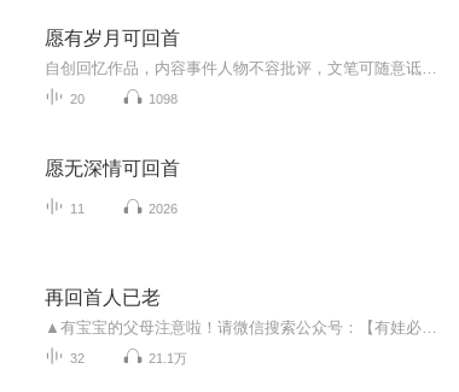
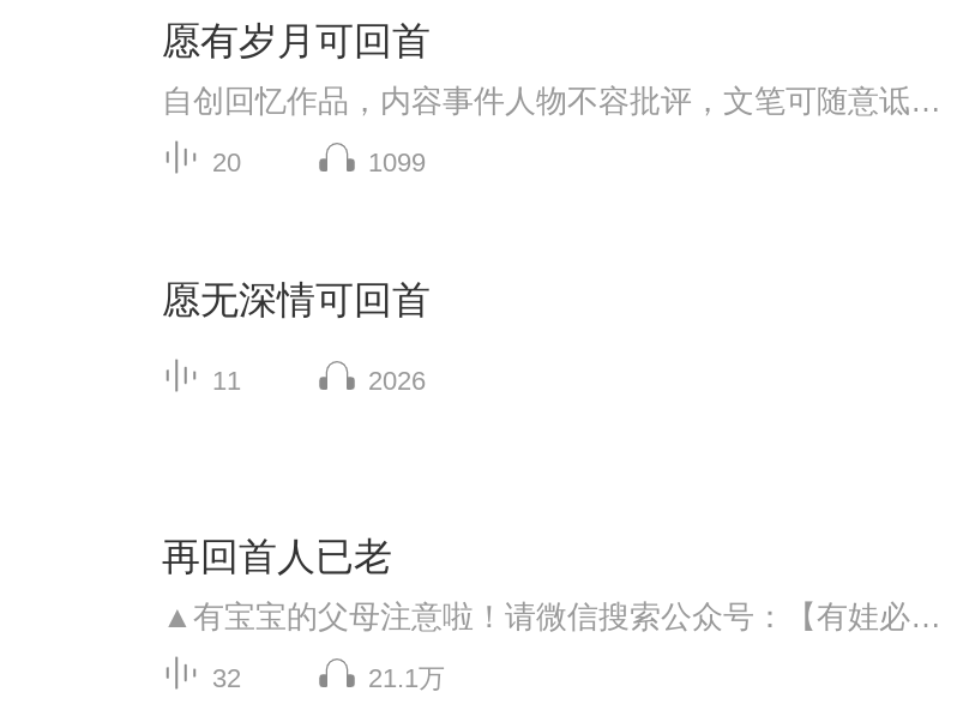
[149,91,178,106] 1098 -> [368,147,426,176] 1099

